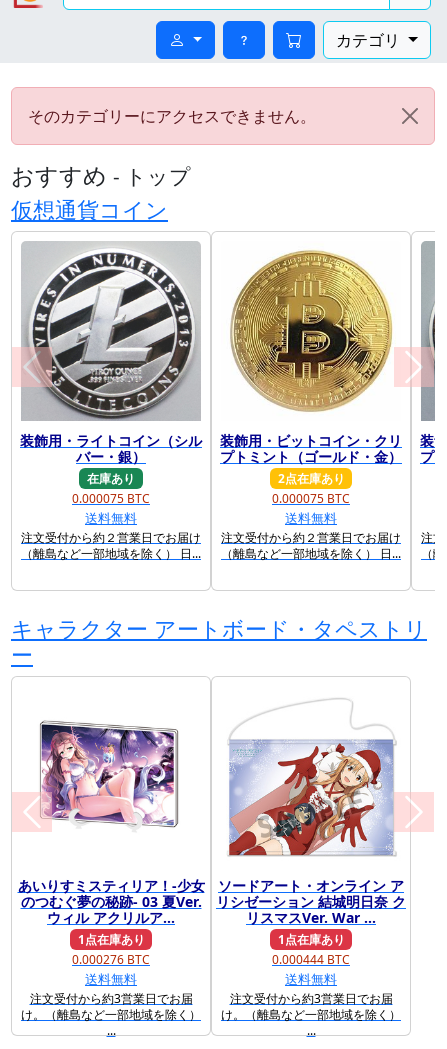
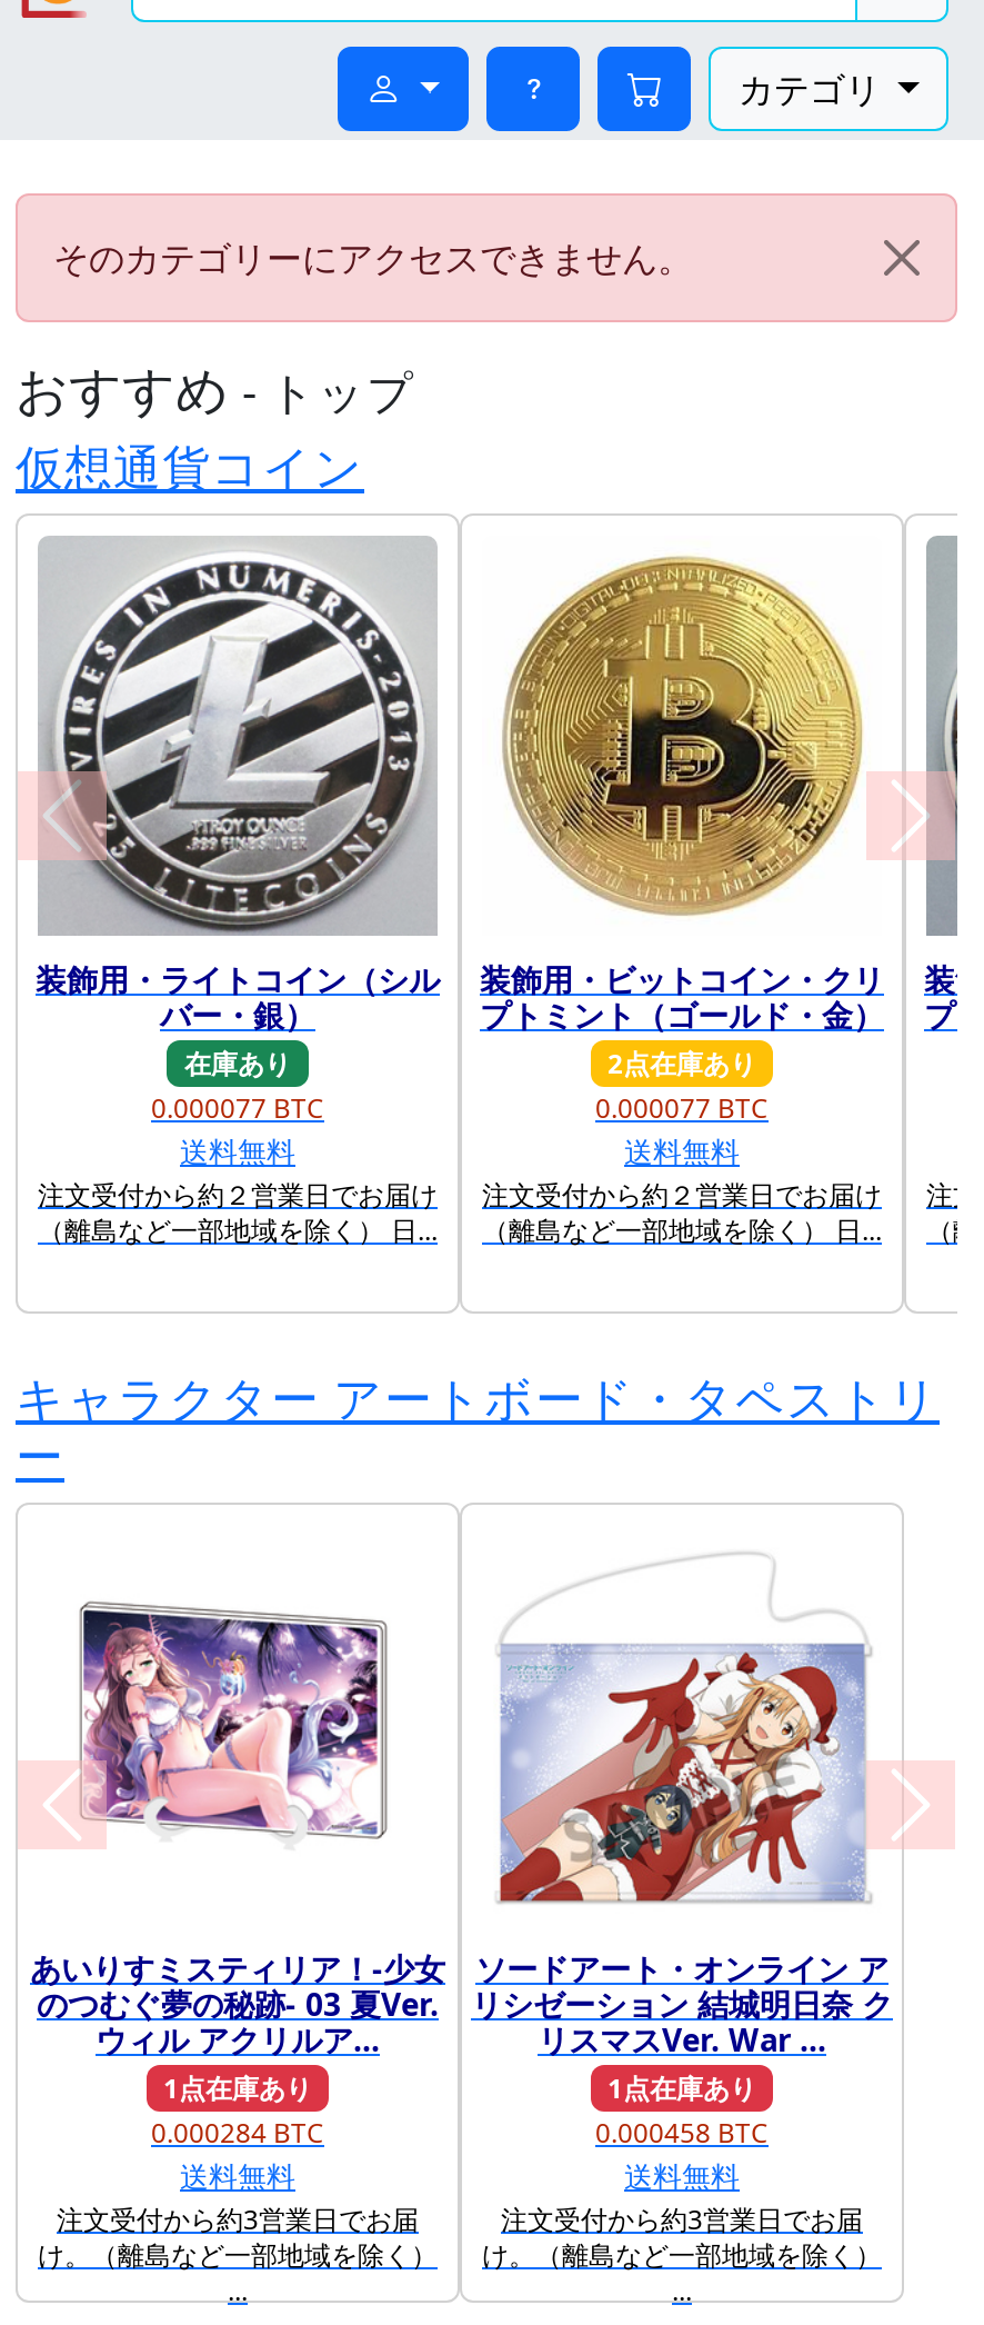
[72,490,150,507] 0.000075 BTC -> [151,1089,324,1126] 0.000077 BTC
[272,490,350,507] 0.000075 BTC -> [595,1089,769,1126] 0.000077 BTC
[72,951,150,968] 0.000276 BTC -> [151,2113,324,2151] 0.000284 BTC
[272,951,350,968] 0.000444 BTC -> [595,2113,769,2151] 0.000458 BTC

